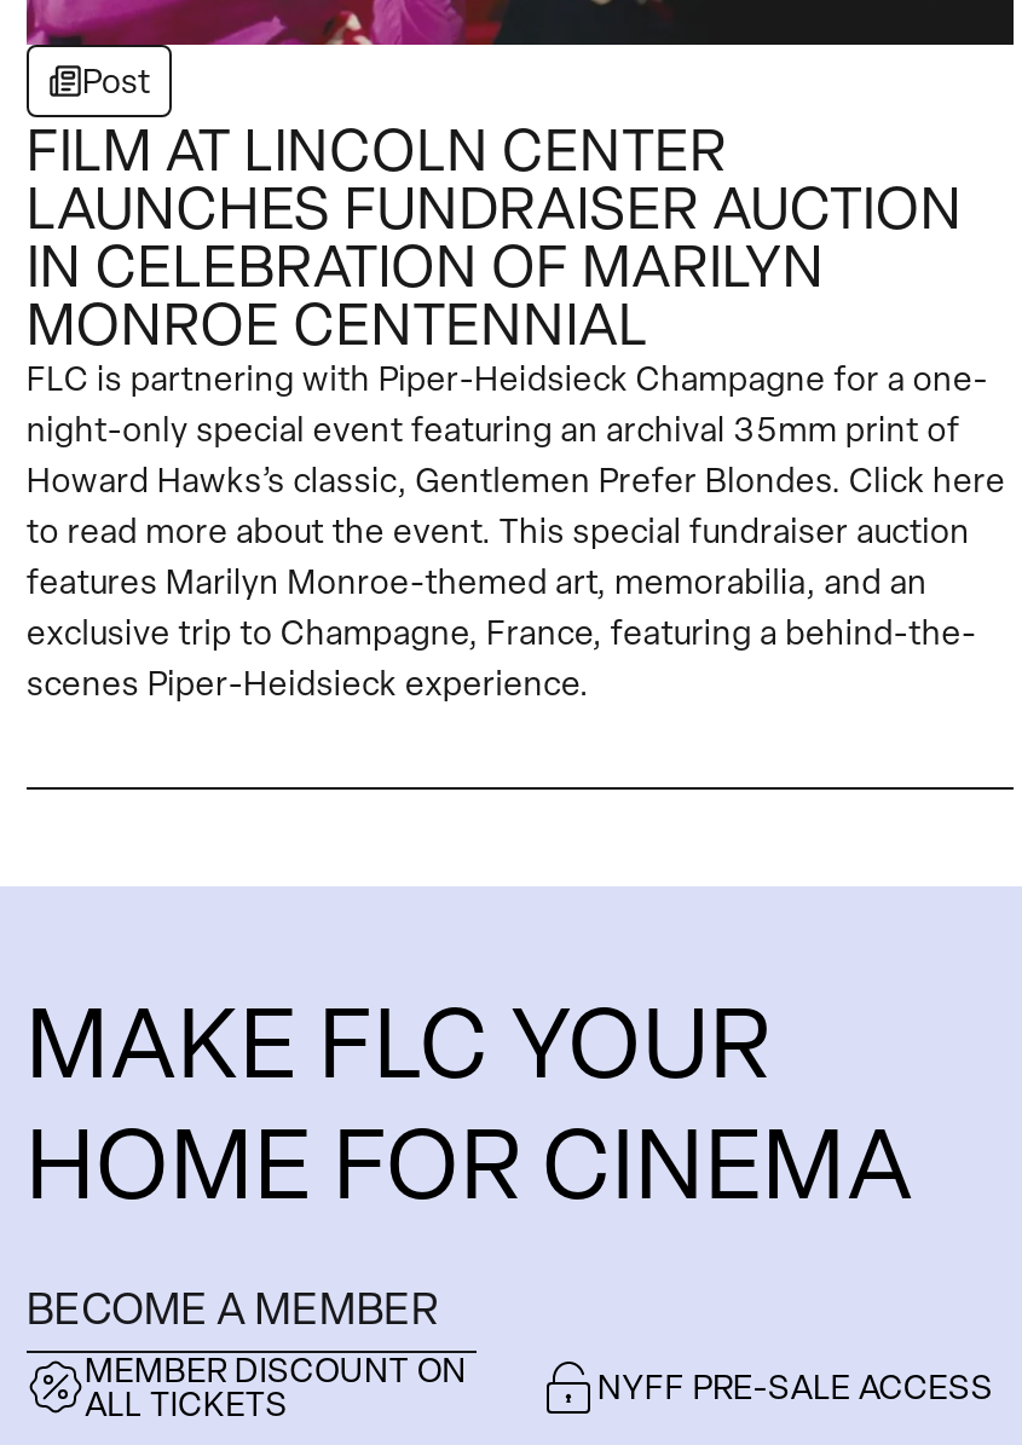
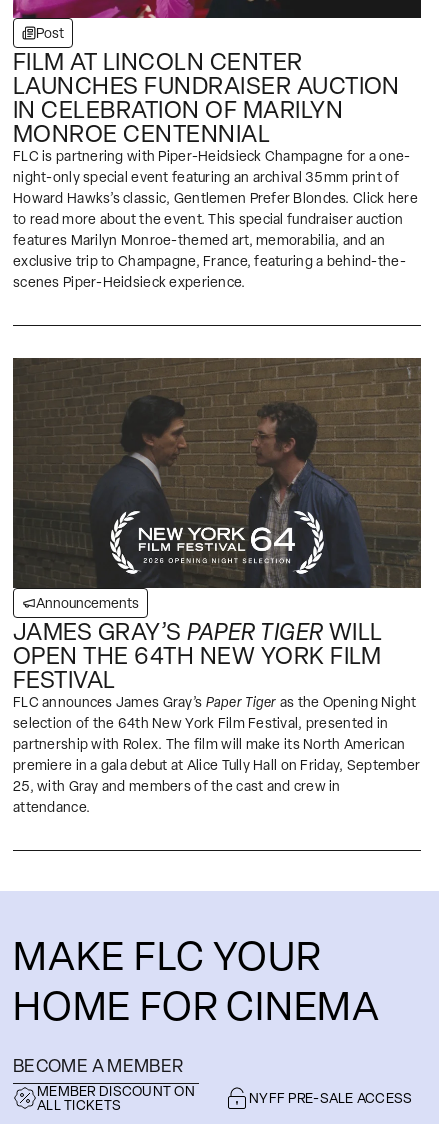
none -> [12,357,422,815] [image] | Announcements | JAMES GRAY’S PAPER TIGER WILL | OPEN THE 64TH NEW YORK FILM | FESTIVAL | FLC announces James Gray’s Paper Tiger as the Opening Night | selection of the 64th New York Film Festival, presented in | partnership with Rolex. The film will make its North American | premiere in a gala debut at Alice Tully Hall on Friday, September | 25, with Gray and members of the cast and crew in | attendance.

